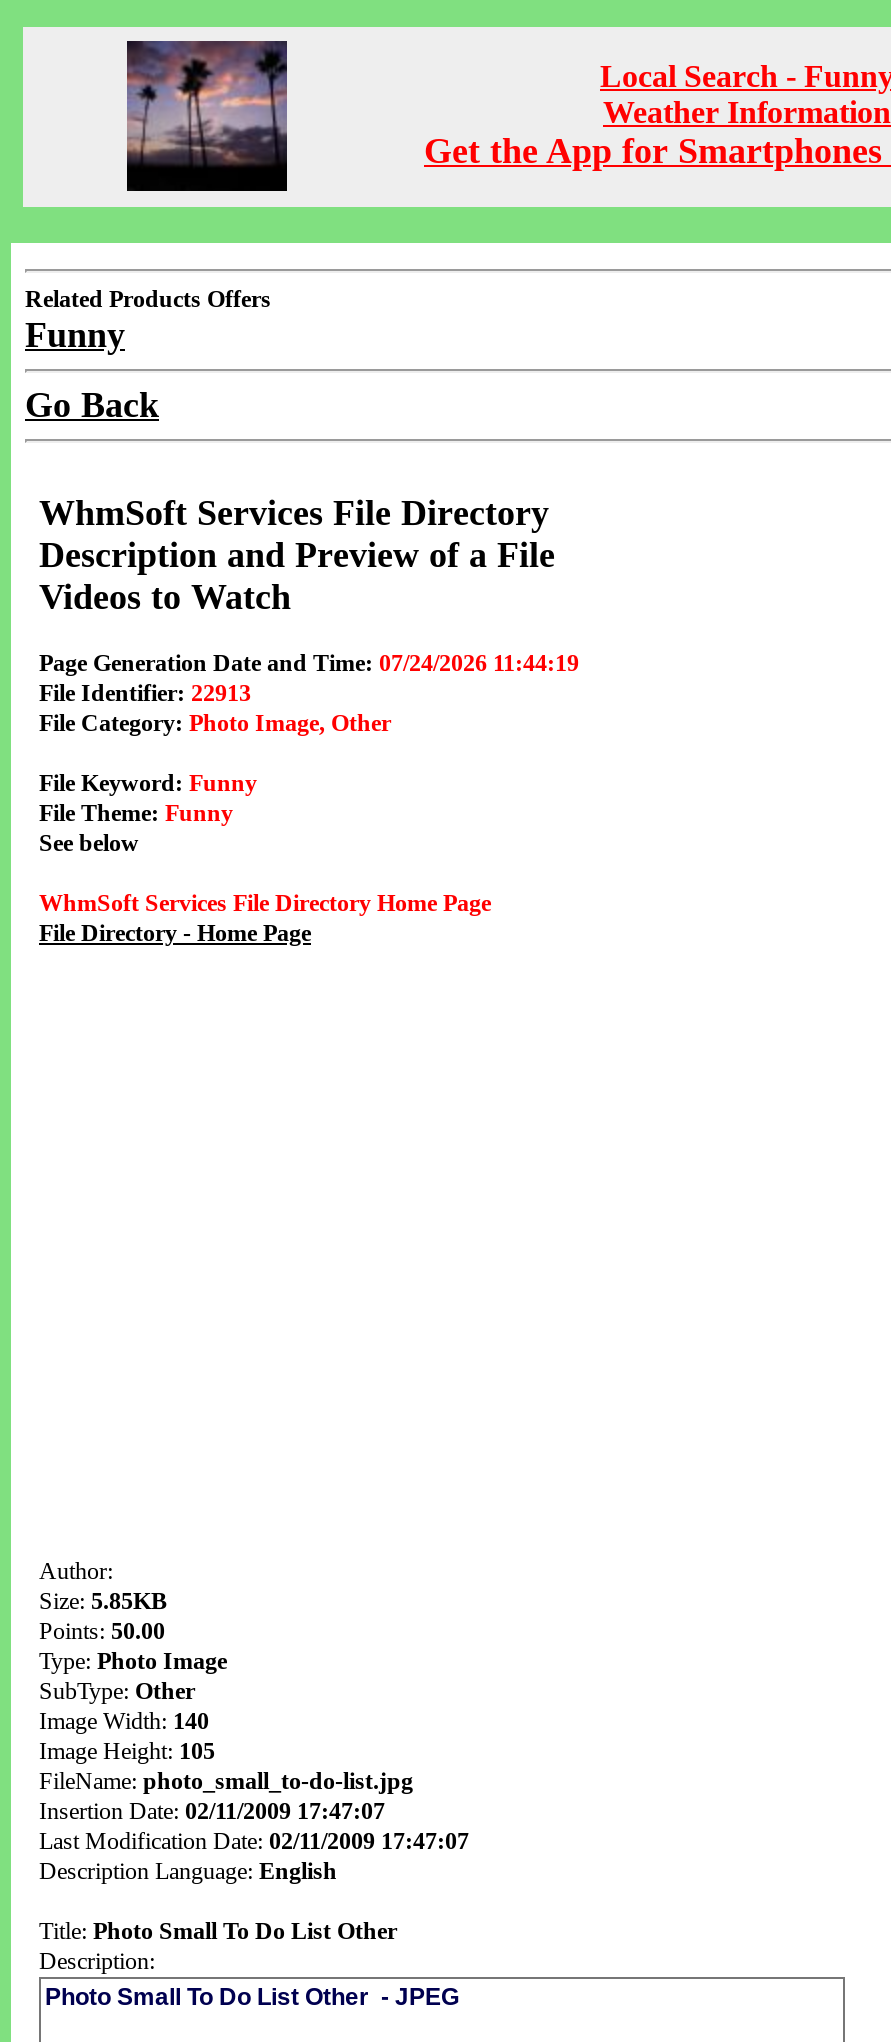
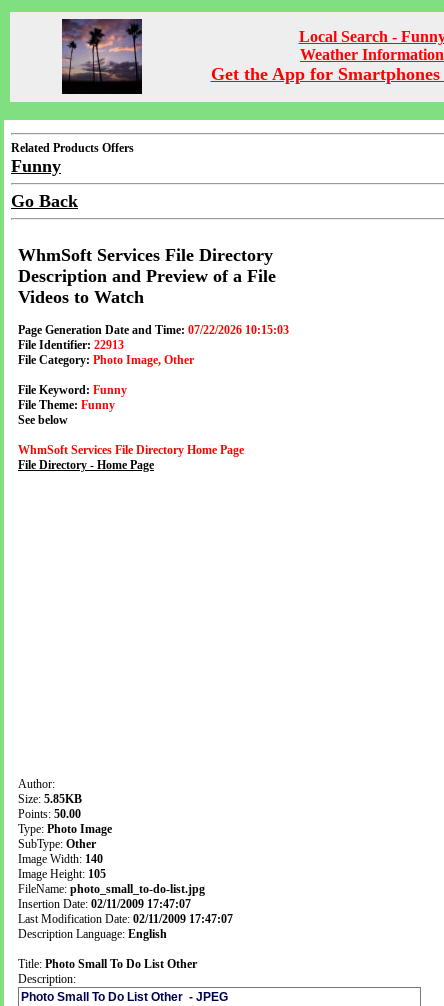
[39,649,579,677] Page Generation Date and Time: 07/24/2026 11:44:19 -> [18,323,289,337] Page Generation Date and Time: 07/22/2026 10:15:03

